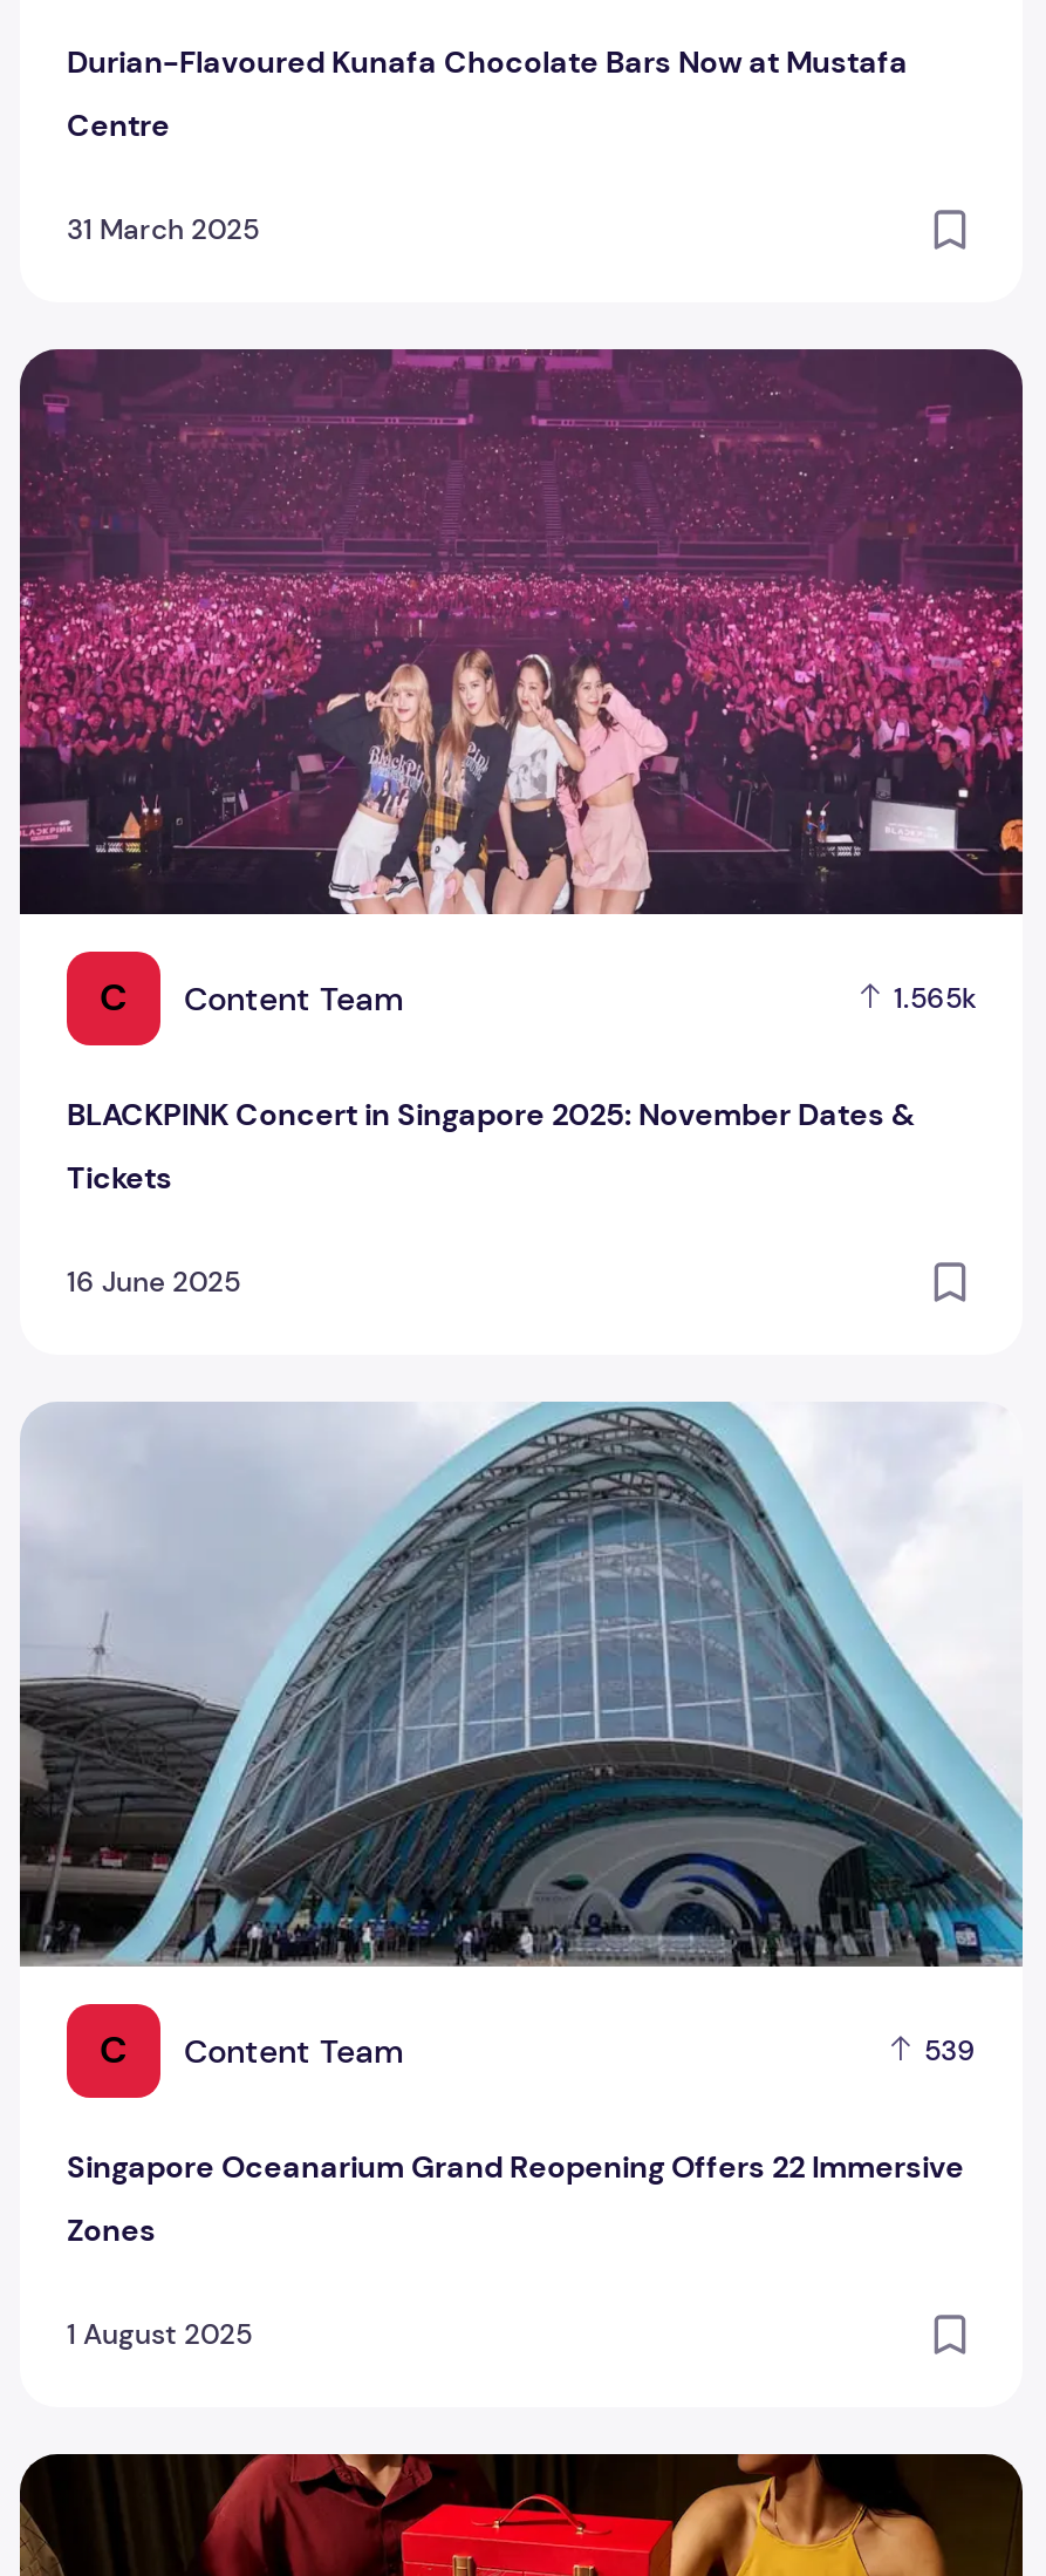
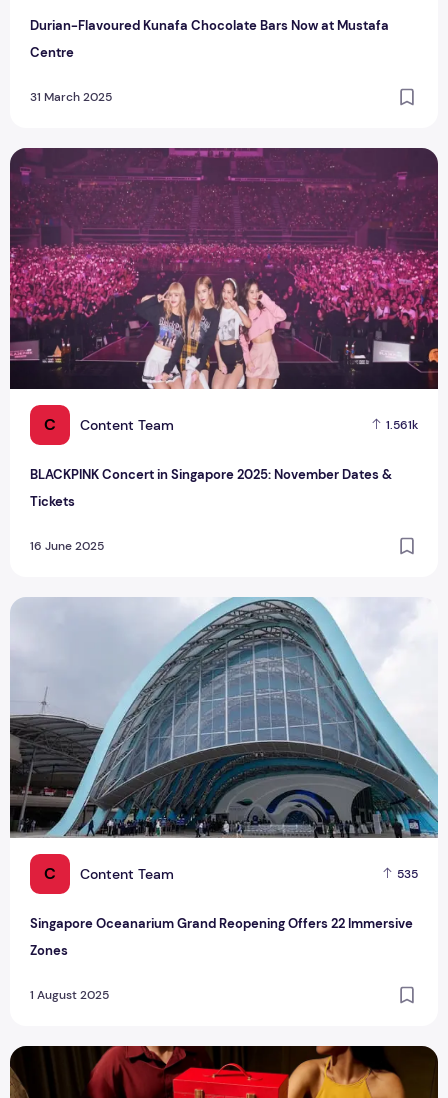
[894,980,976,1018] 1.565k -> [386,417,418,433] 1.561k
[924,2032,976,2070] 539 -> [397,866,418,882] 535

